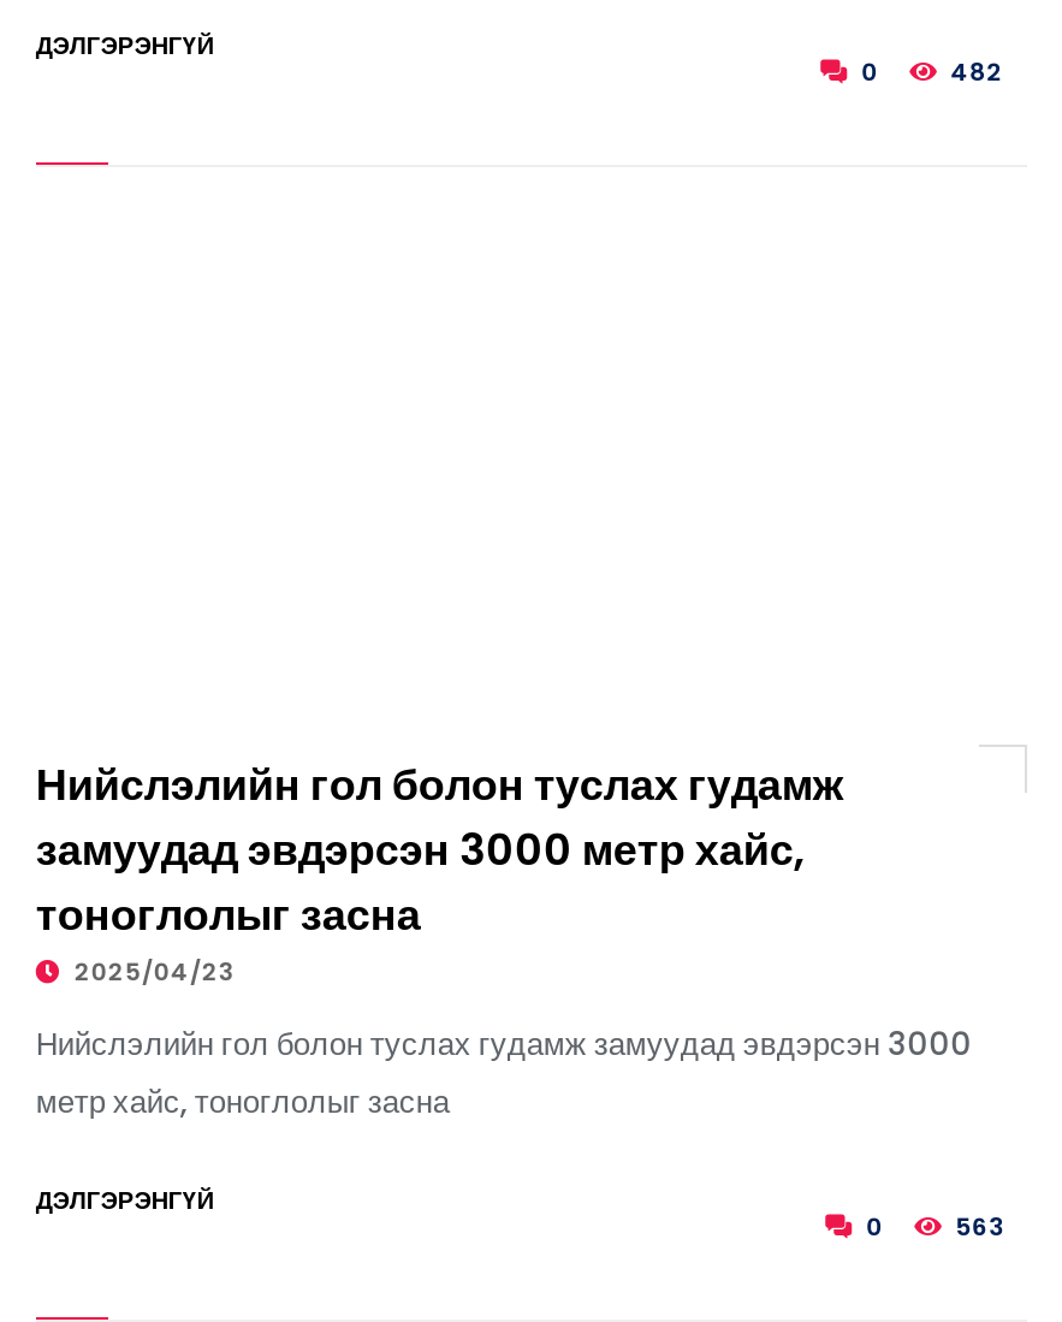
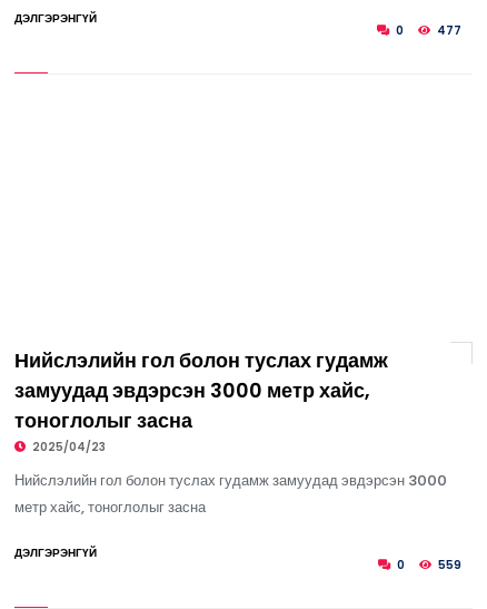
[857,54,1003,90] 0 482 -> [394,22,462,39] 0 477
[861,1209,1003,1245] 0 563 -> [395,557,462,573] 0 559

